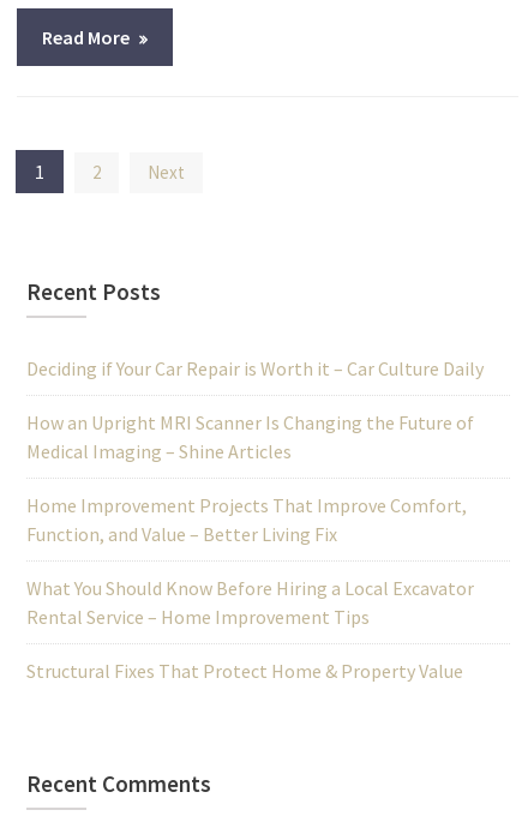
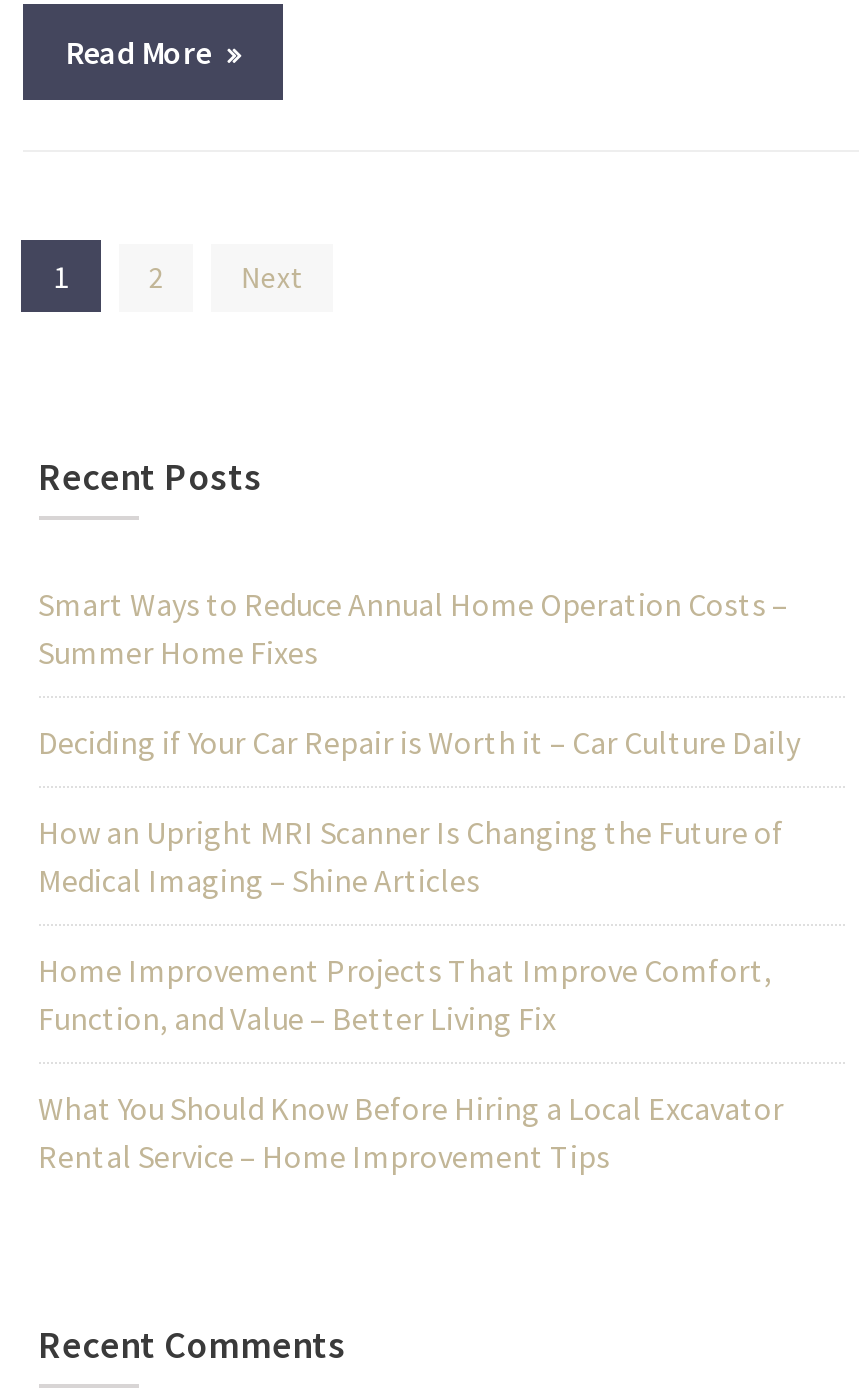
none -> [38,584,788,672] Smart Ways to Reduce Annual Home Operation Costs – | Summer Home Fixes
moved [26,356,483,629] -> [38,722,800,1176]: Deciding if Your Car Repair is Worth it – Car Culture Daily | How an Upright MRI Scanner Is Changing the Future of | Medical Imaging – Shine Articles | Home Improvement Projects That Improve Comfort, | Function, and Value – Better Living Fix | What You Should Know Before Hiring a Local Excavator | Rental Service – Home Improvement Tips
[26,659,463,683] Structural Fixes That Protect Home & Property Value -> none

